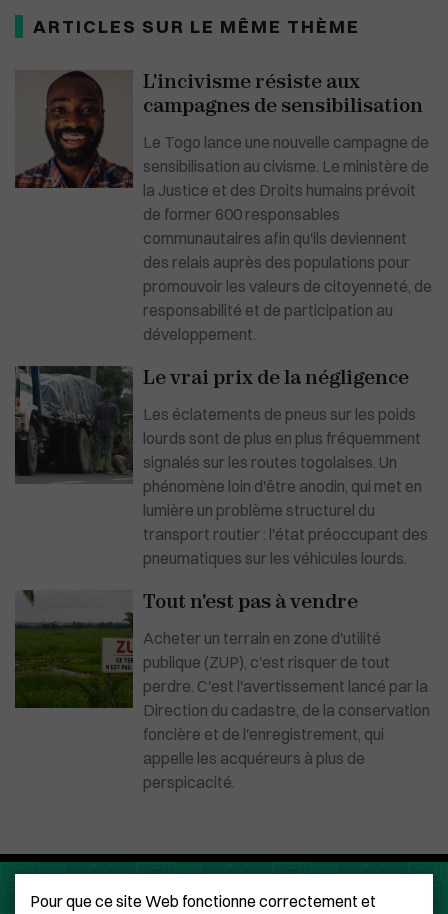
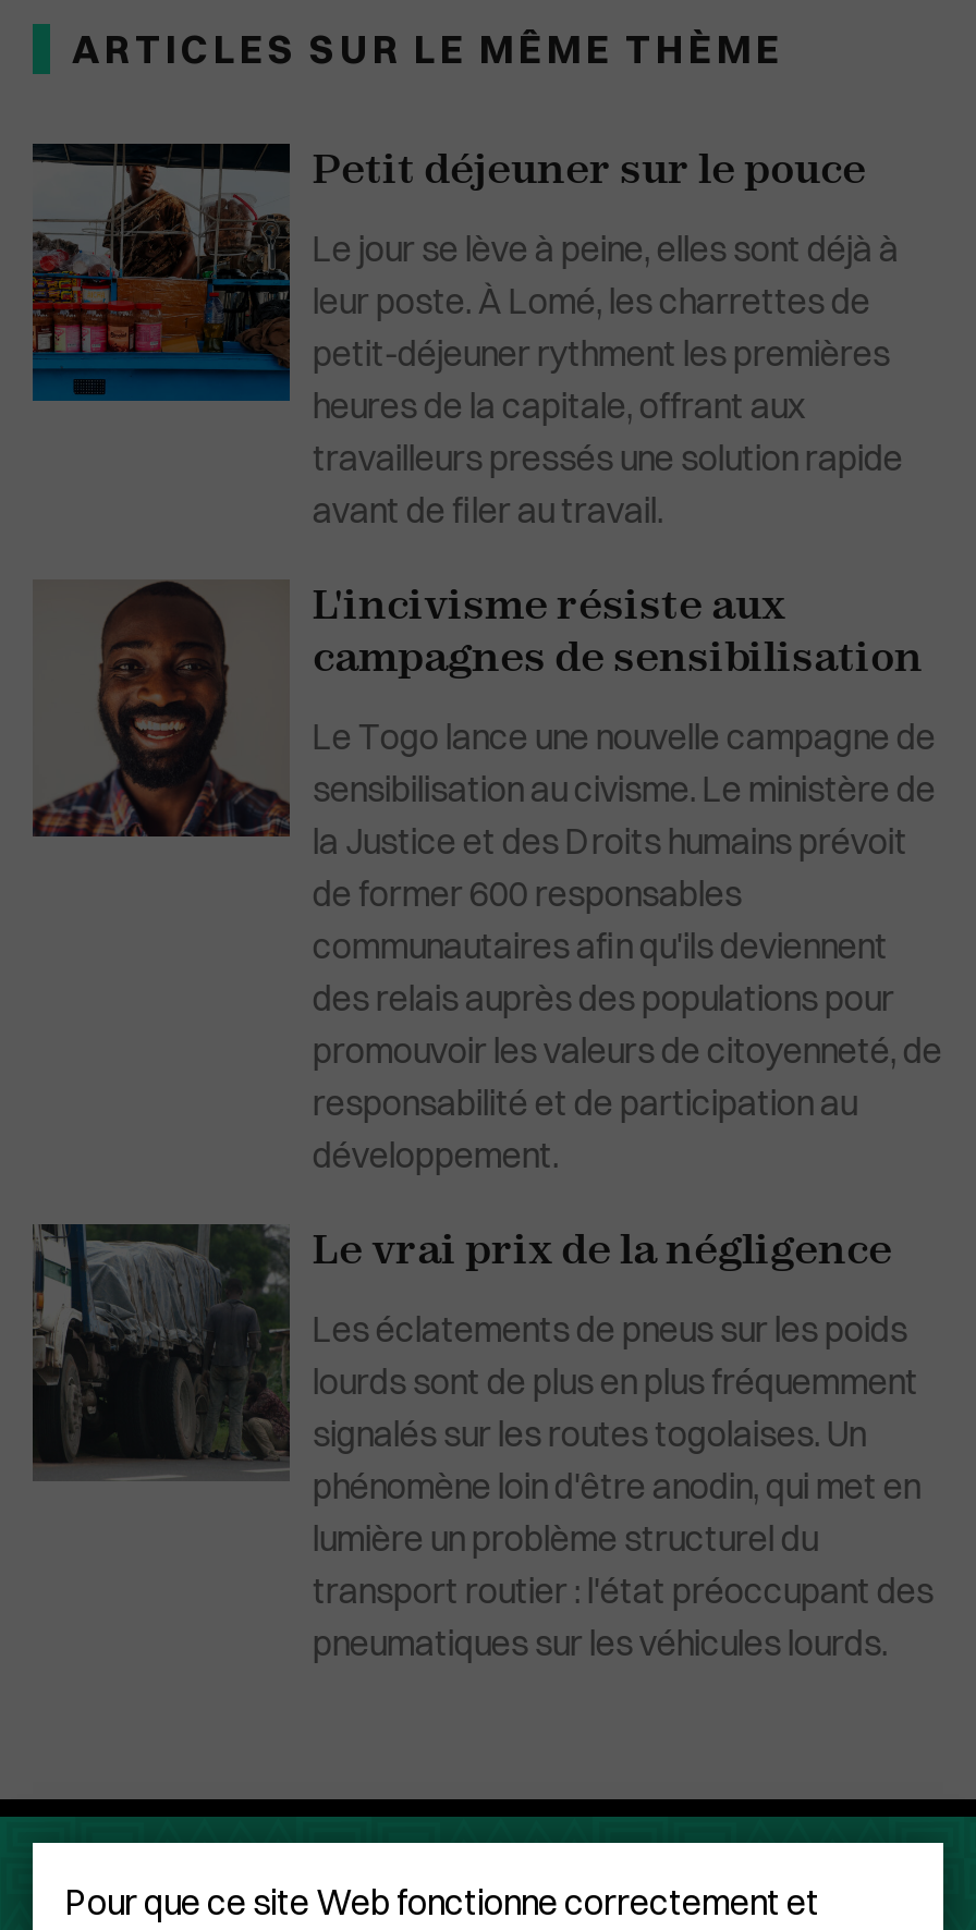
none -> [33,143,903,531] [image] | Petit déjeuner sur le pouce | Le jour se lève à peine, elles sont déjà à | leur poste. À Lomé, les charrettes de | petit-déjeuner rythment les premières | heures de la capitale, offrant aux | travailleurs pressés une solution rapide | avant de filer au travail.
moved [17,70,432,568] -> [37,579,942,1664]: [image] | L'incivisme résiste aux | campagnes de sensibilisation | ... | transport routier : l'état préoccupant des | pneumatiques sur les véhicules lourds.
[15,590,430,792] [image] | Tout n'est pas à vendre | Acheter un terrain en zone d'utilité | publique (ZUP), c'est risquer de tout | perdre. C'est l'avertissement lancé par la | Direction du cadastre, de la conservation | foncière et de l'enregistrement, qui | appelle les acquéreurs à plus de | perspicacité. -> none

